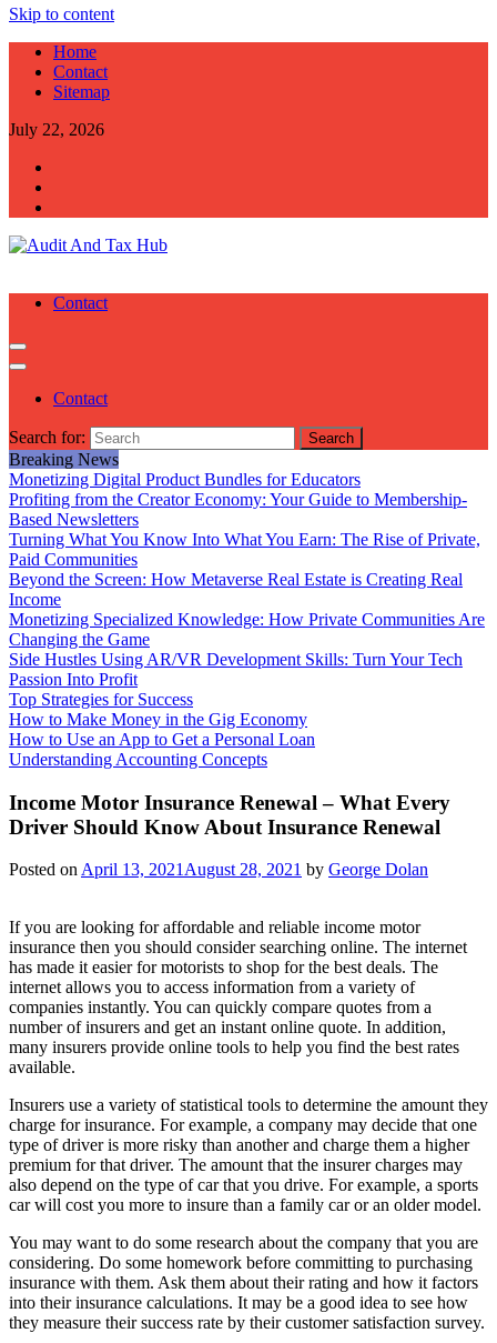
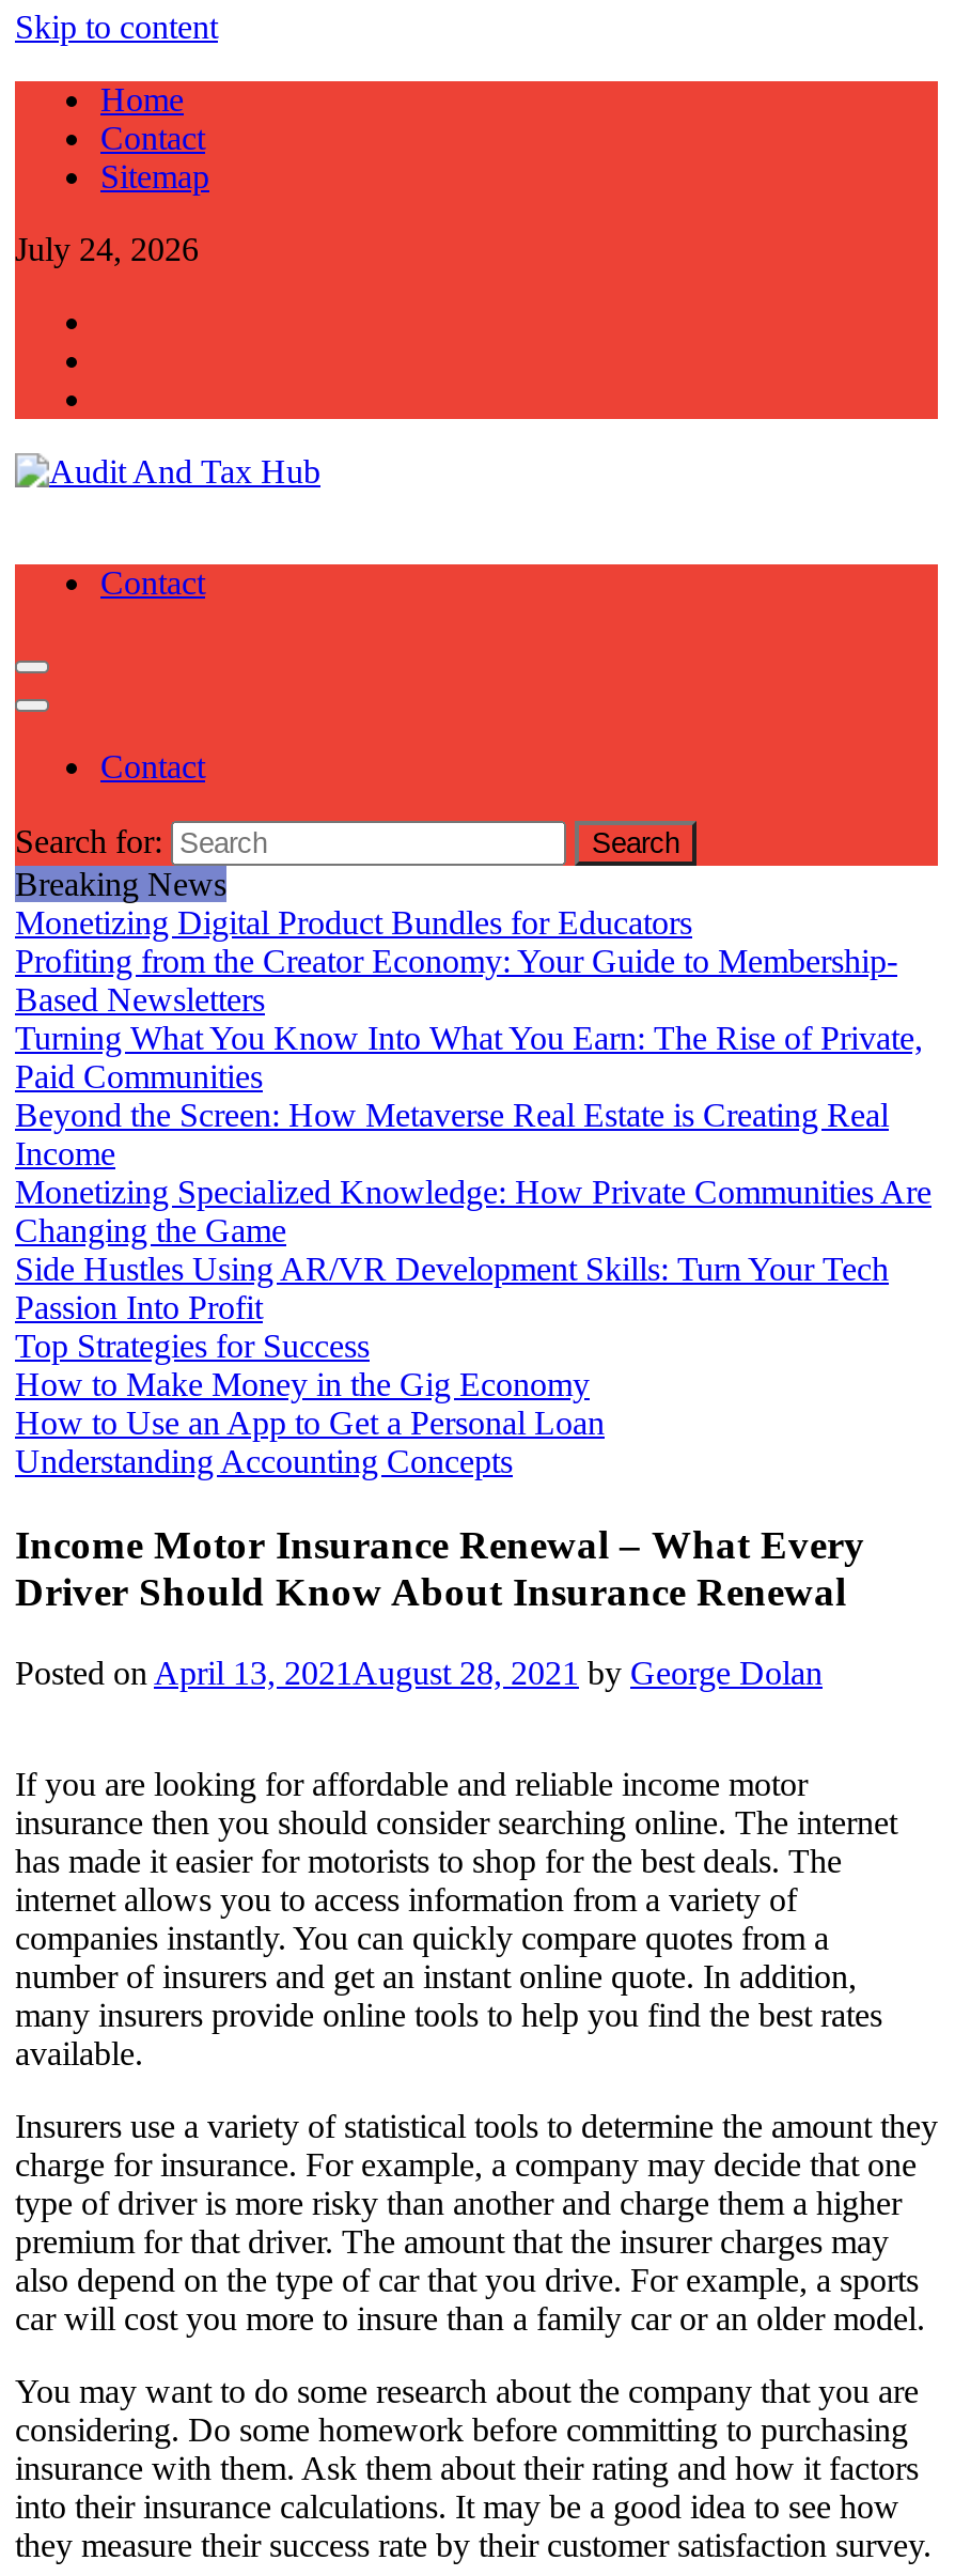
[9,120,104,139] July 22, 2026 -> [15,231,199,267] July 24, 2026

